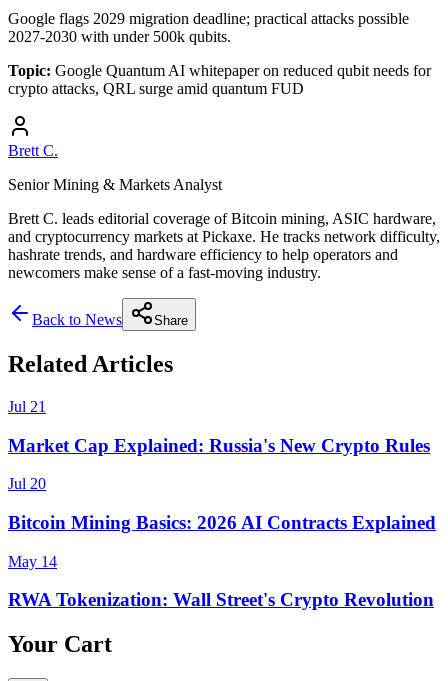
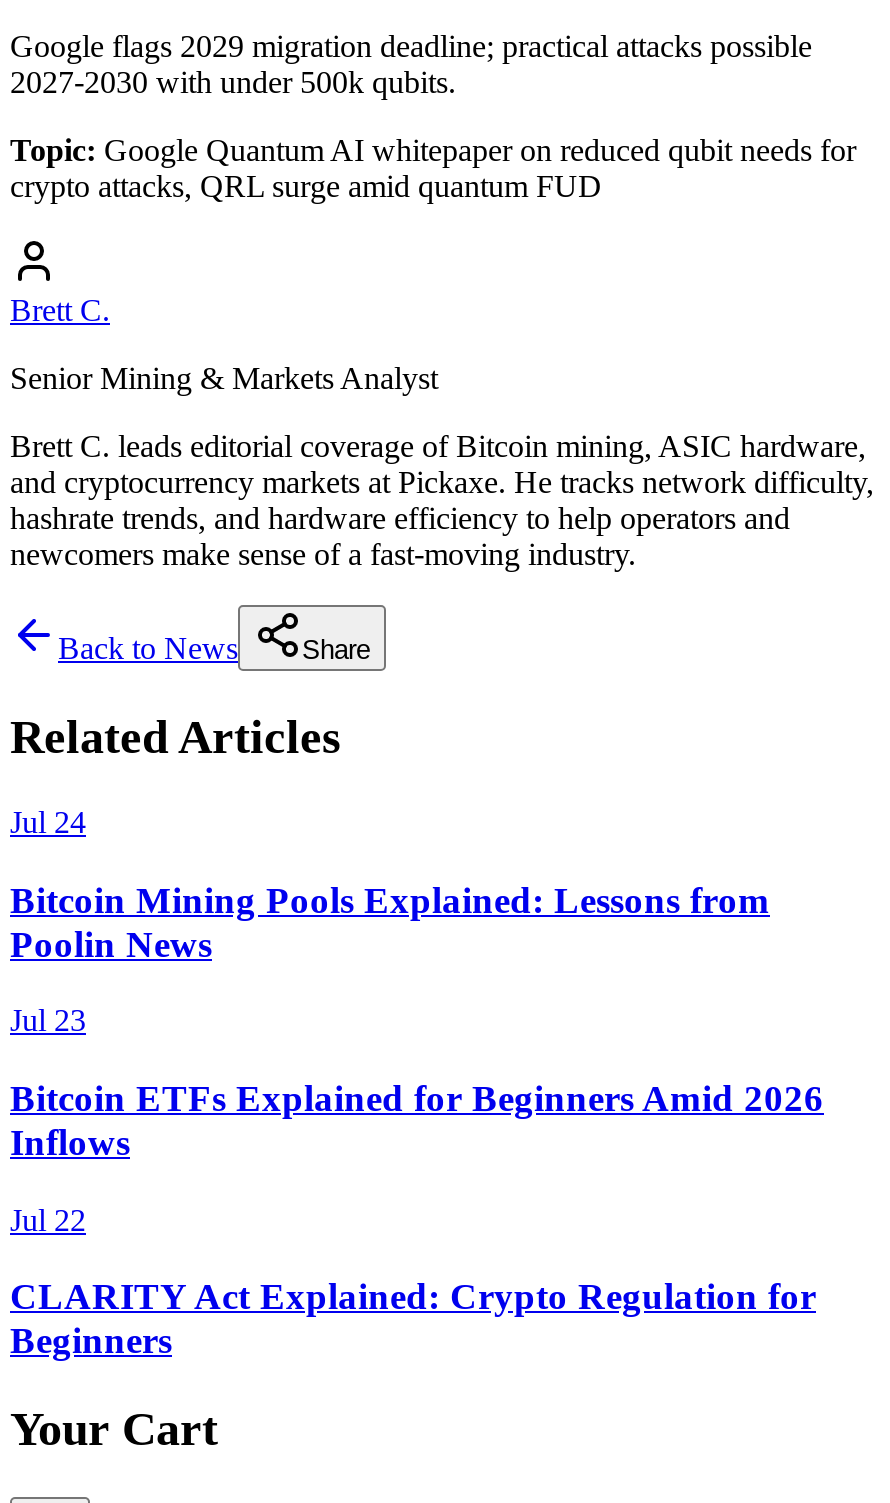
[8,398,46,415] Jul 21 -> [10,805,86,839] Jul 24
[8,434,430,455] Market Cap Explained: Russia's New Crypto Rules -> [10,878,770,964] Bitcoin Mining Pools Explained: Lessons from | Poolin News
[8,475,46,492] Jul 20 -> [10,1003,86,1037] Jul 23
[8,512,436,533] Bitcoin Mining Basics: 2026 AI Contracts Explained -> [10,1077,824,1163] Bitcoin ETFs Explained for Beginners Amid 2026 | Inflows
[8,553,57,570] May 14 -> [10,1202,86,1236] Jul 22
[8,589,434,610] RWA Tokenization: Wall Street's Crypto Revolution -> [10,1276,816,1362] CLARITY Act Explained: Crypto Regulation for | Beginners

